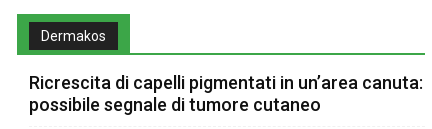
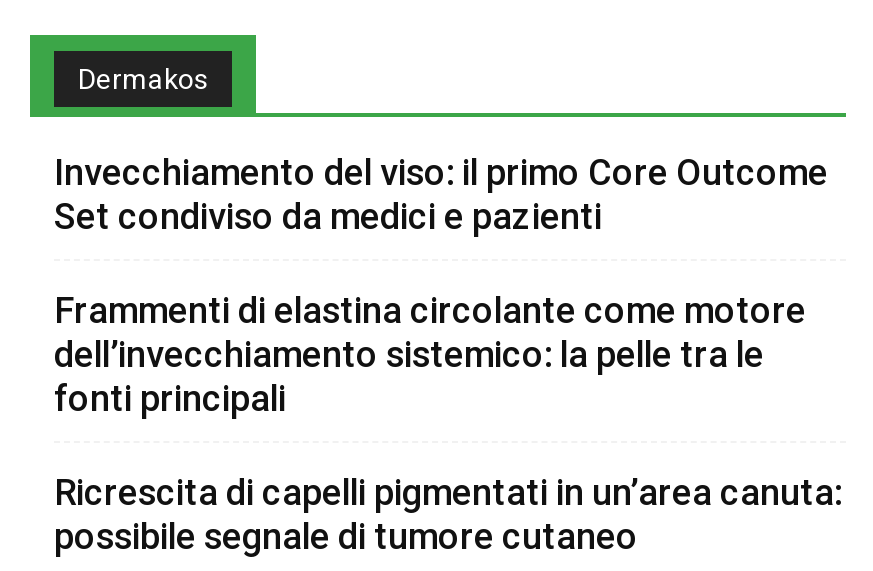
none -> [54,151,828,419] Invecchiamento del viso: il primo Core Outcome | Set condiviso da medici e pazienti | Frammenti di elastina circolante come motore | dell’invecchiamento sistemico: la pelle tra le | fonti principali

